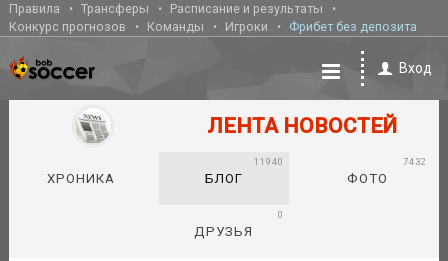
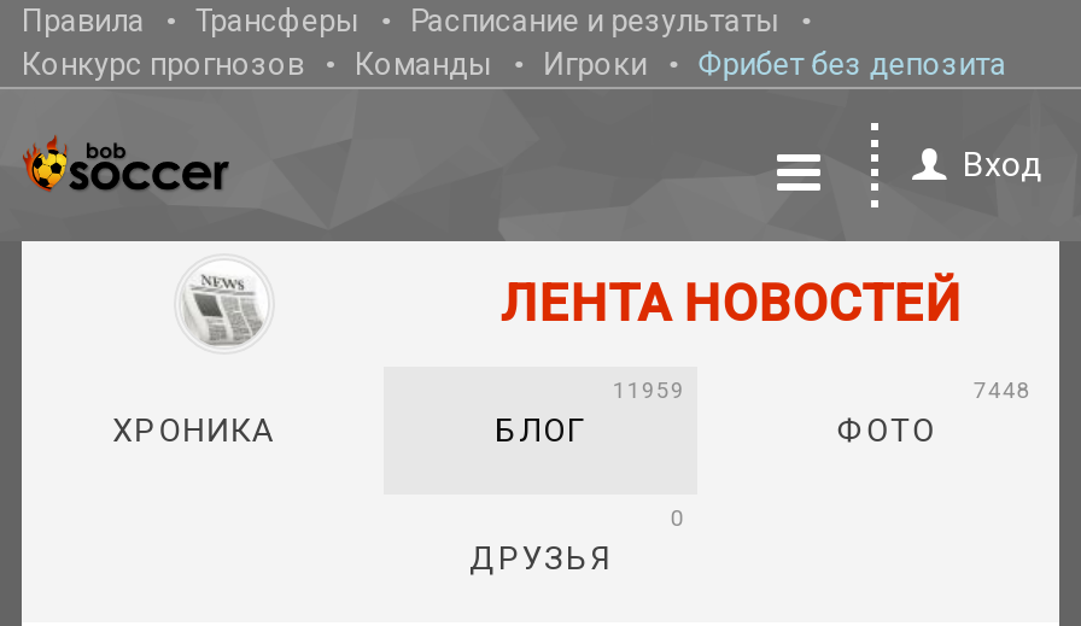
[254,156,284,167] 11940 -> [613,375,685,402] 11959
[403,156,427,167] 7432 -> [973,375,1031,402] 7448

